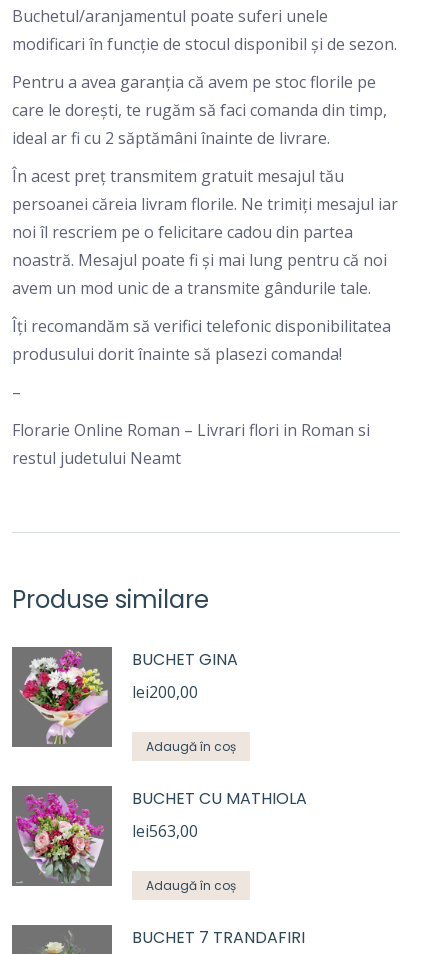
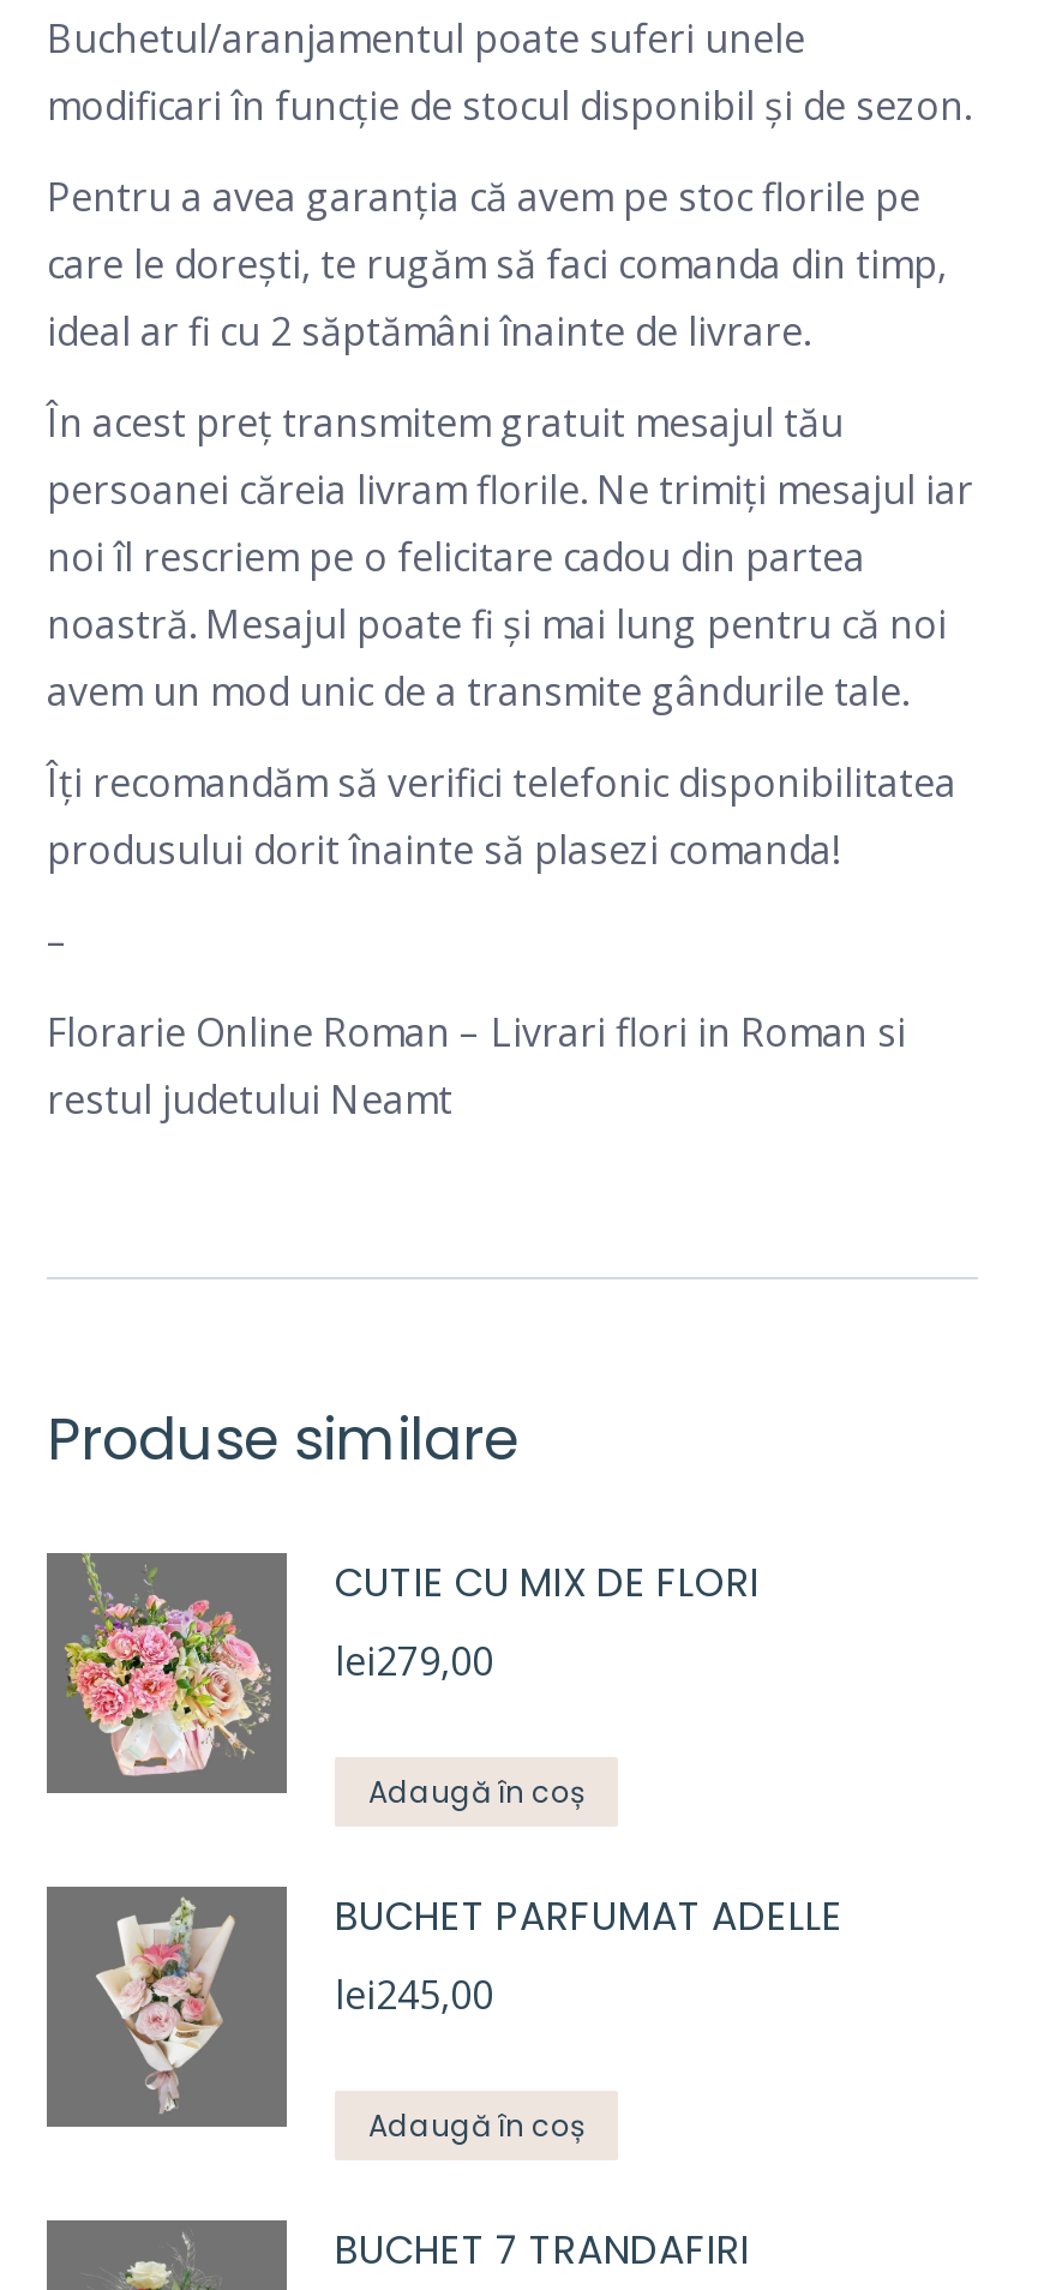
[19,647,238,745] [image] | BUCHET GINA | lei200,00 -> [64,1553,760,1786] [image] | CUTIE CU MIX DE FLORI | lei279,00
[16,786,307,884] [image] | BUCHET CU MATHIOLA -> [59,1888,844,2120] [image] | BUCHET PARFUMAT ADELLE
[132,819,198,841] lei563,00 -> [335,1967,493,2020] lei245,00

